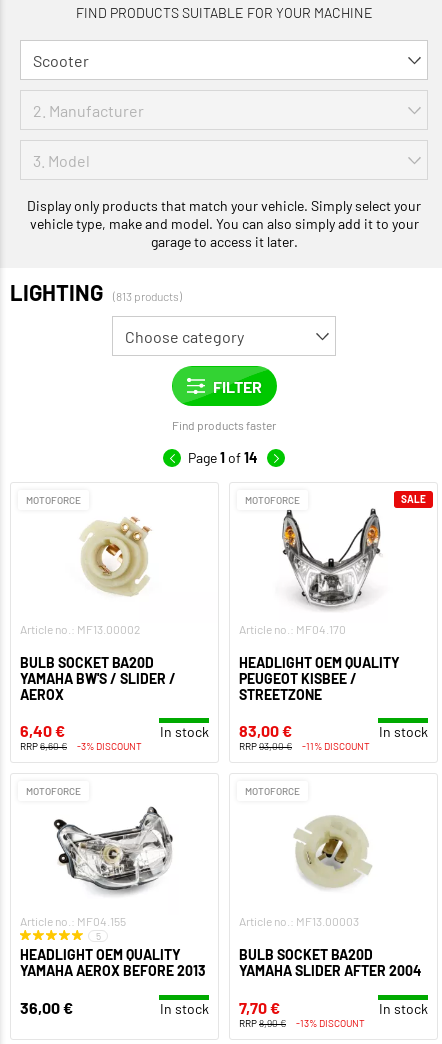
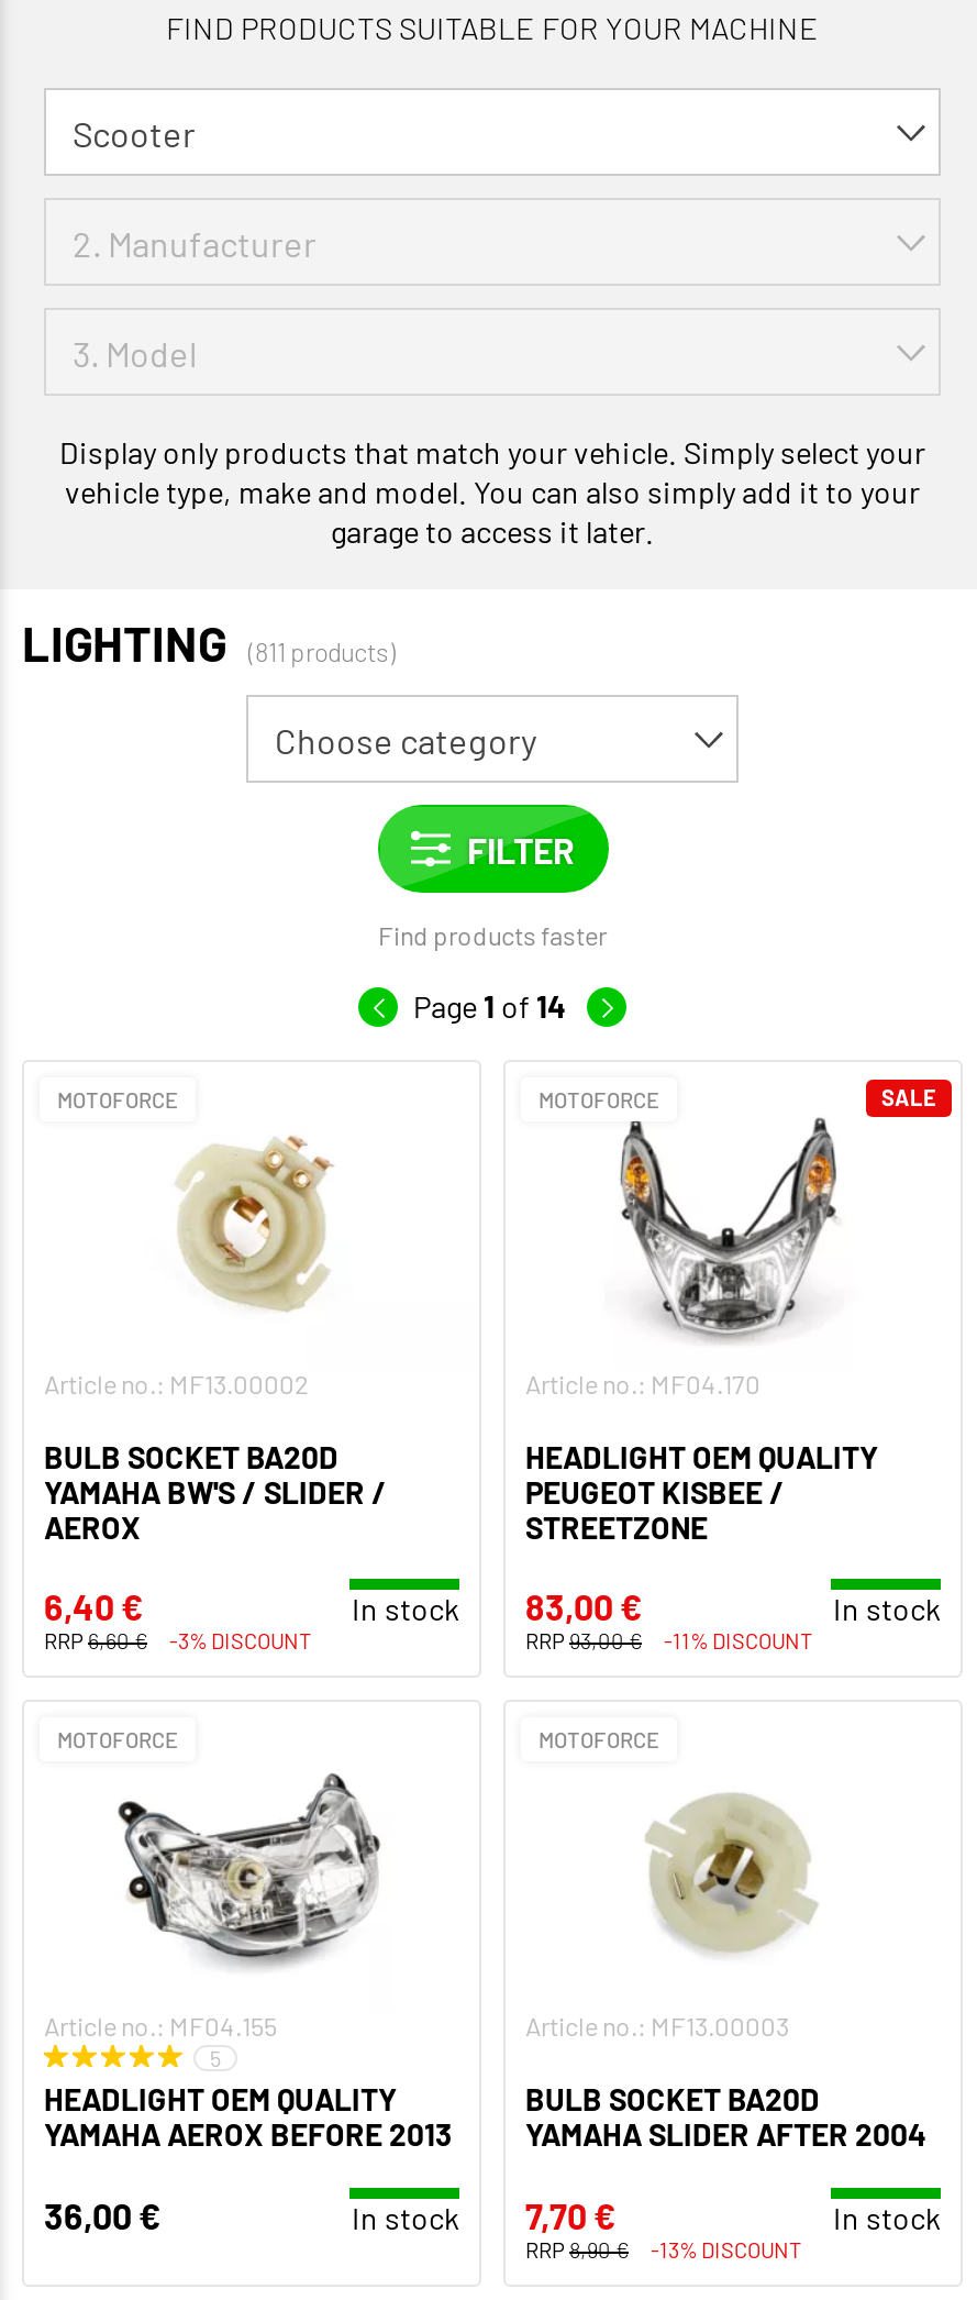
[10,279,182,305] LIGHTING (813 products) -> [22,613,396,671] LIGHTING (811 products)

